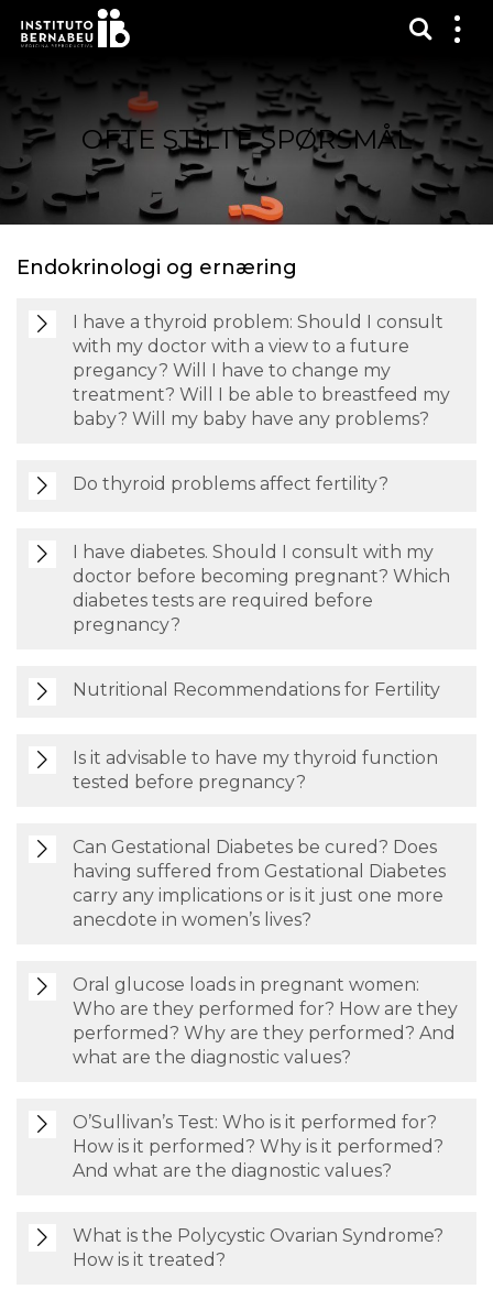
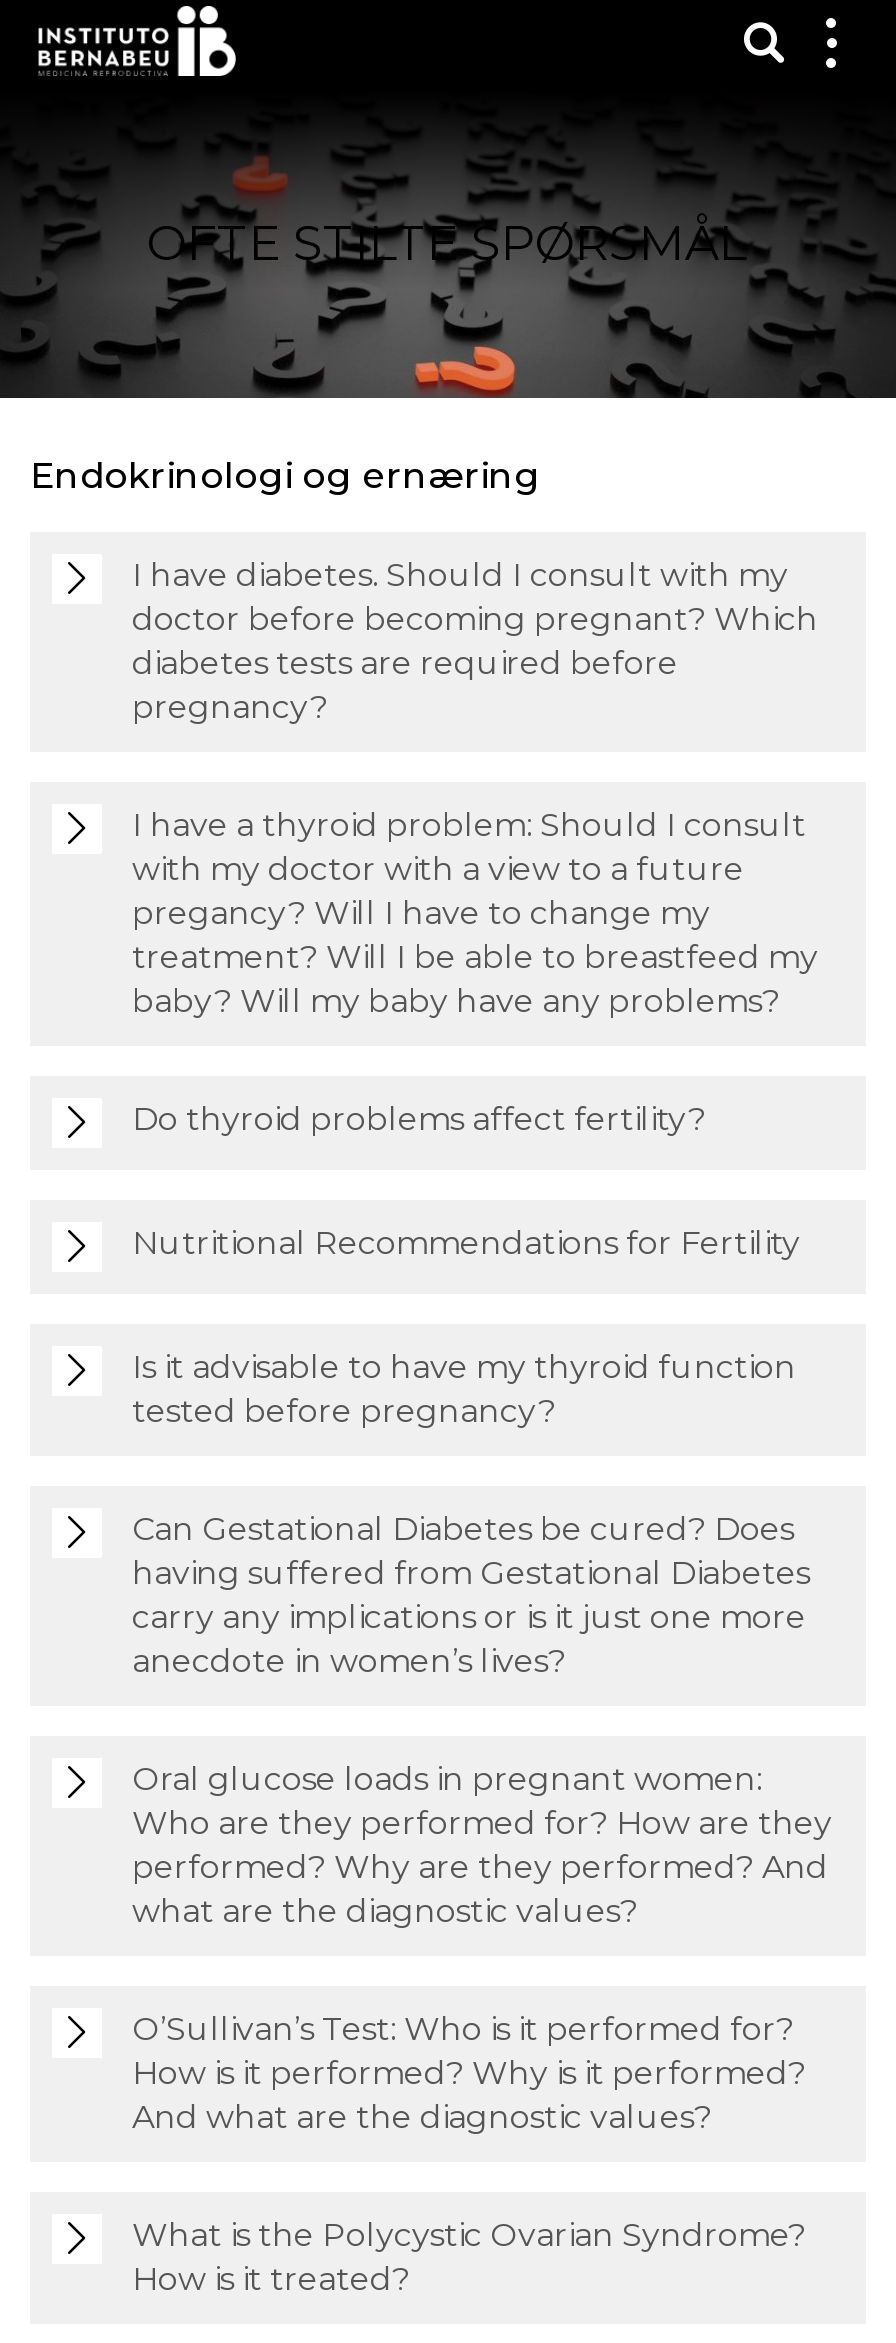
moved [73,312,450,494] -> [132,806,818,1138]: I have a thyroid problem: Should I consult | with my doctor with a view to a future | pregancy? Will I have to change my | treatment? Will I be able to breastfeed my | baby? Will my baby have any problems? | Do thyroid problems affect fertility?
moved [73,542,450,635] -> [132,556,818,726]: I have diabetes. Should I consult with my | doctor before becoming pregnant? Which | diabetes tests are required before | pregnancy?

